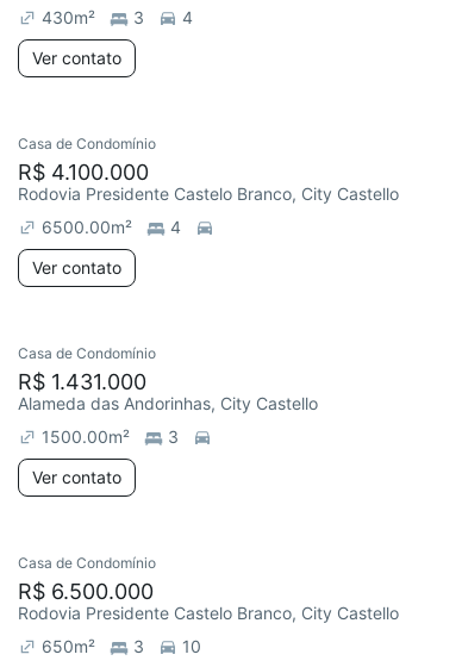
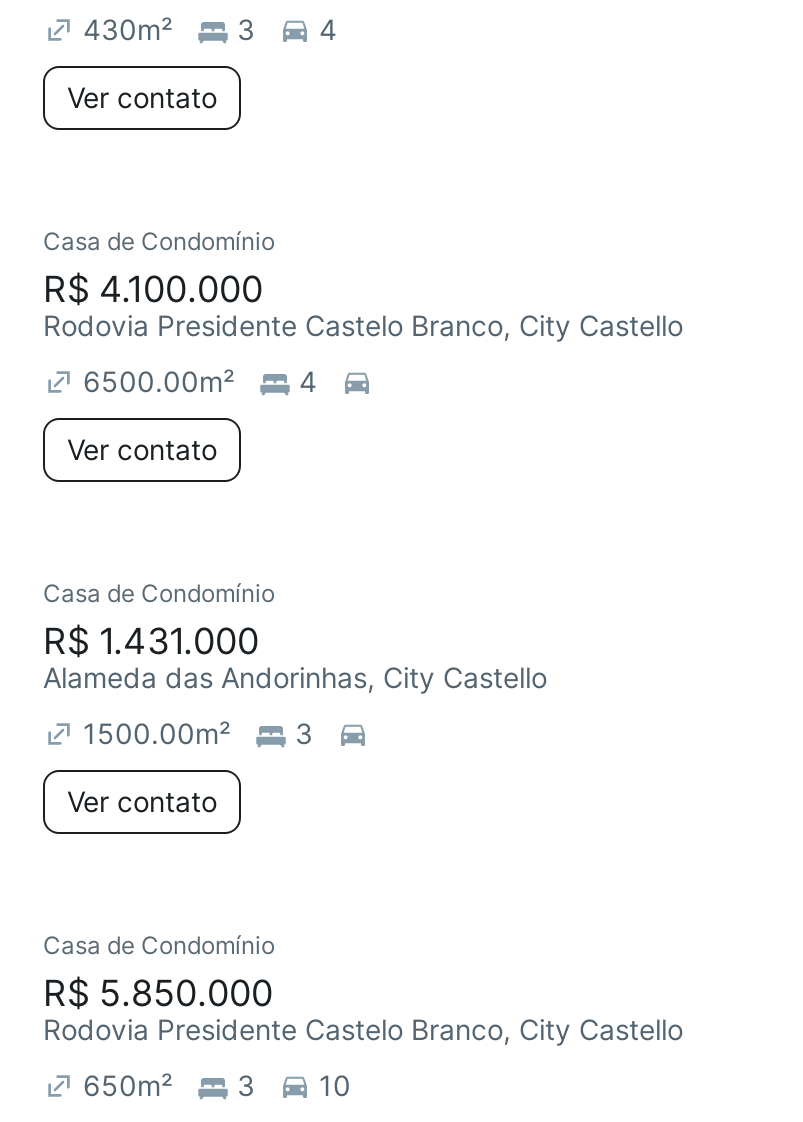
[18,579,154,604] R$ 6.500.000 -> [43,972,273,1014] R$ 5.850.000

